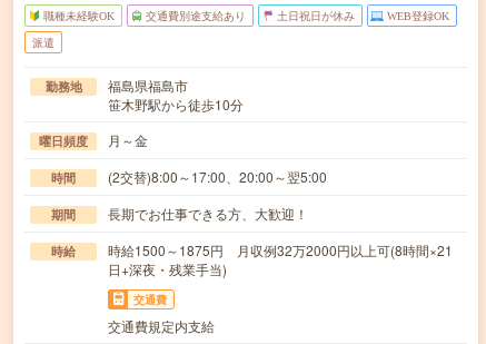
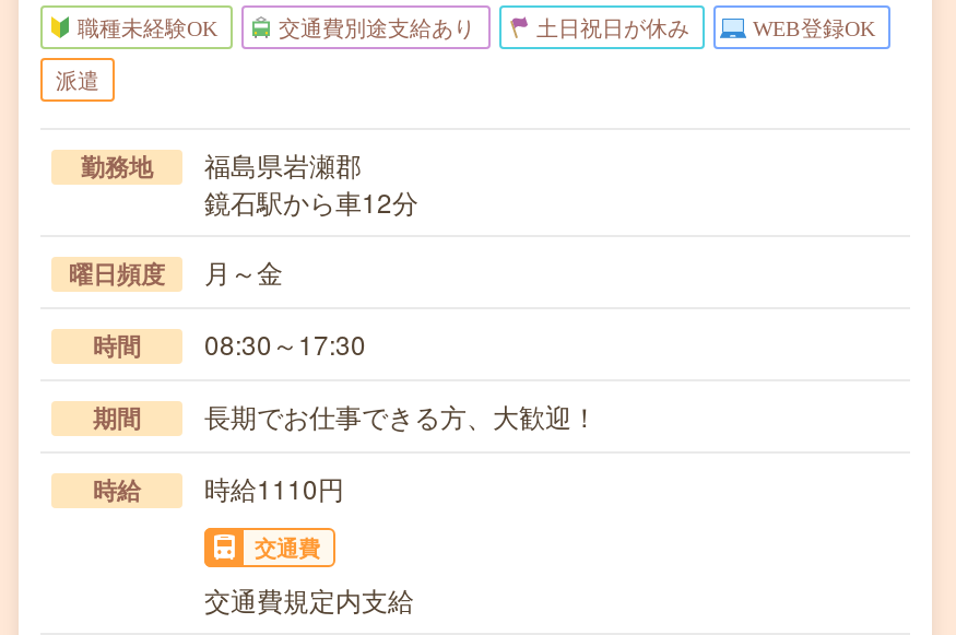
[108,76,244,114] 福島県福島市 | 笹木野駅から徒歩10分 -> [204,145,418,220] 福島県岩瀬郡 | 鏡石駅から車12分
[51,167,327,186] 時間 (2交替)8:00～17:00、20:00～翌5:00 -> [93,325,366,362] 時間 08:30～17:30
[108,240,453,278] 時給1500～1875円 月収例32万2000円以上可(8時間×21 | 日+深夜・残業手当) -> [204,469,344,506] 時給1110円

